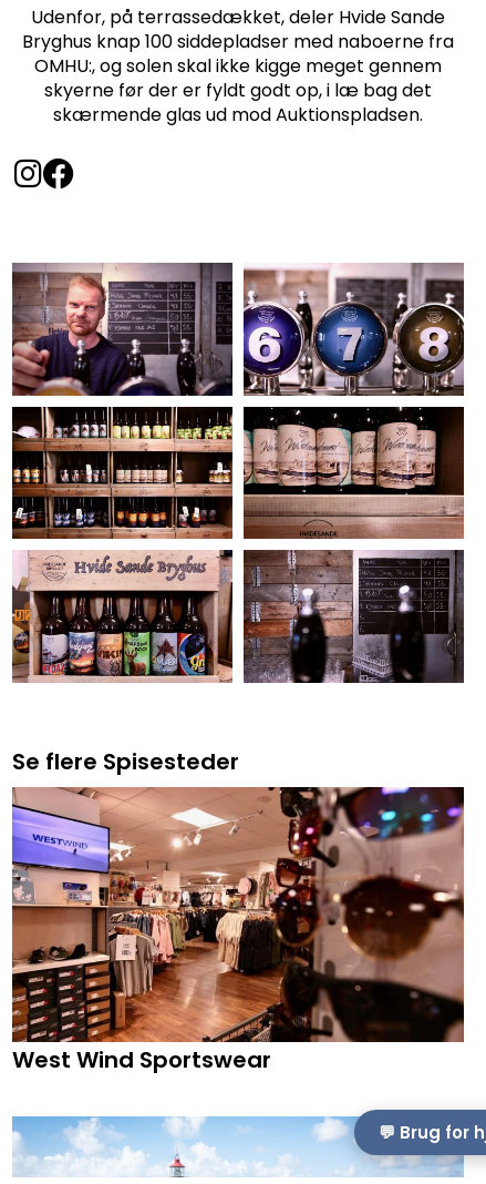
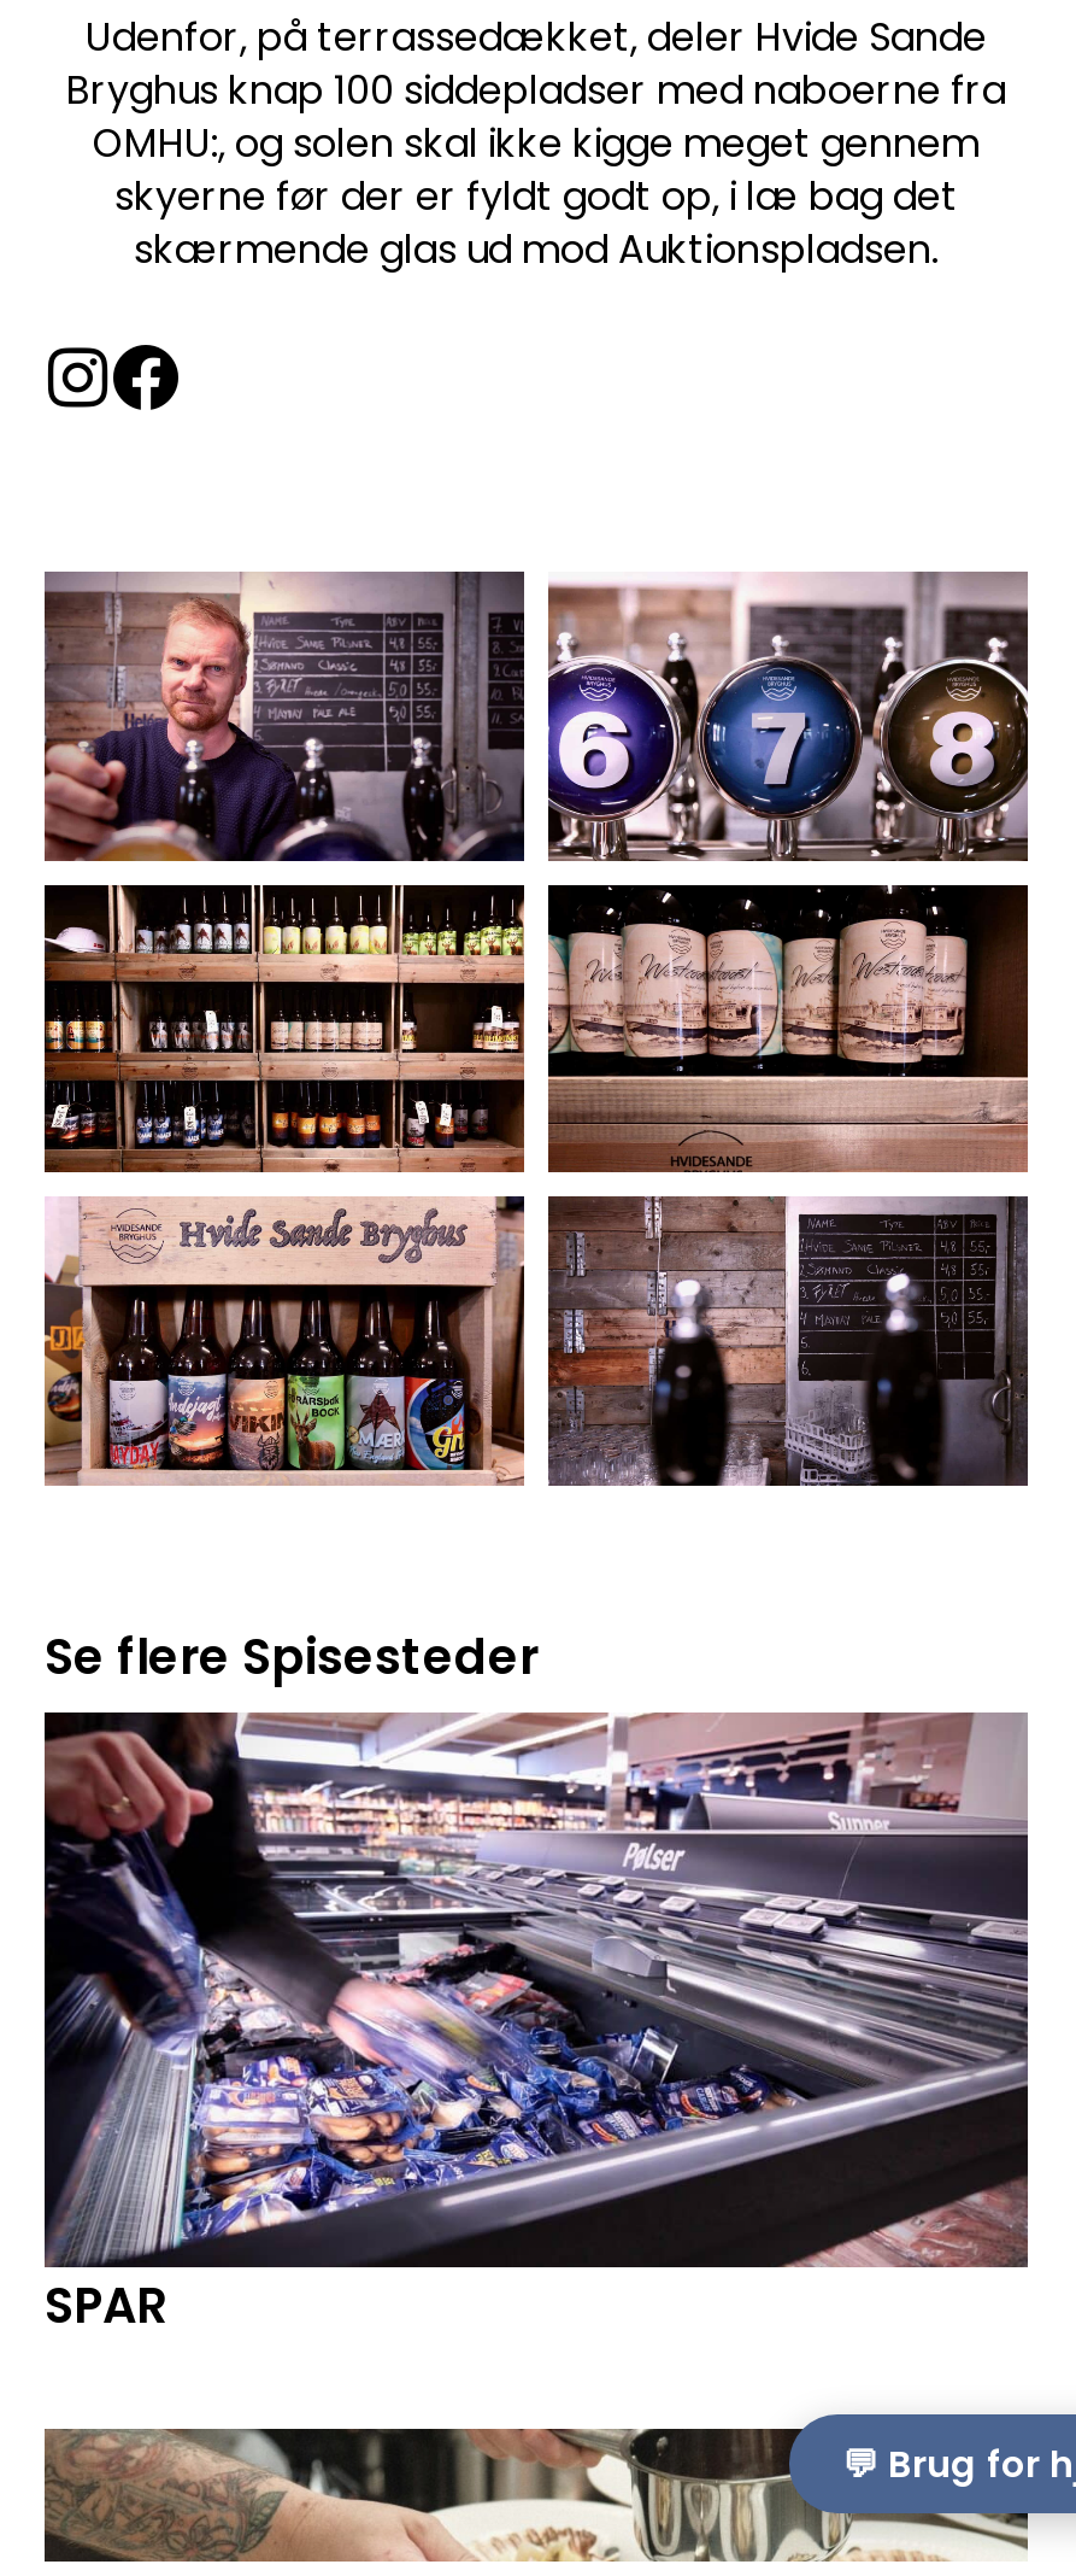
[11,786,465,1075] [image] | West Wind Sportswear -> [42,1710,1030,2339] [image] | SPAR
[11,1115,464,1177] [image] -> [42,2426,1030,2564] [image]

